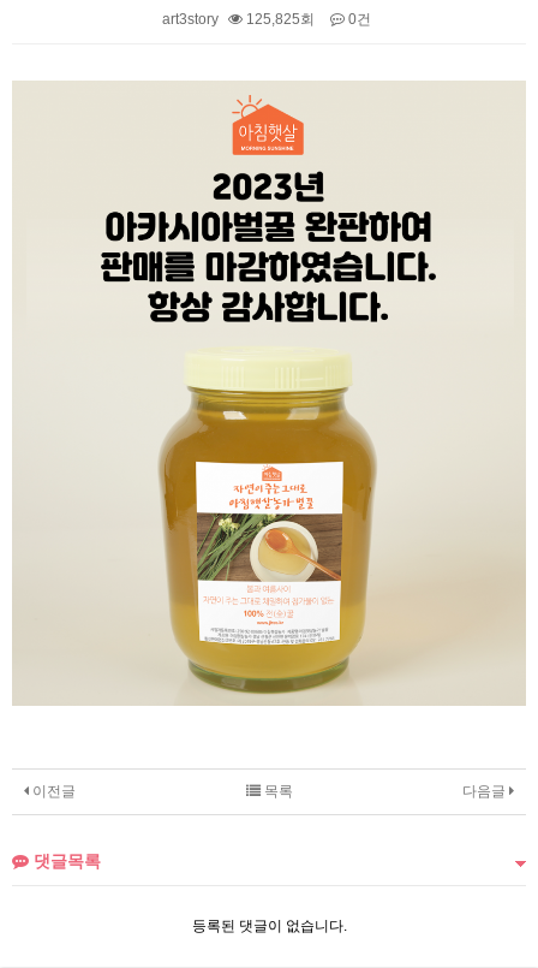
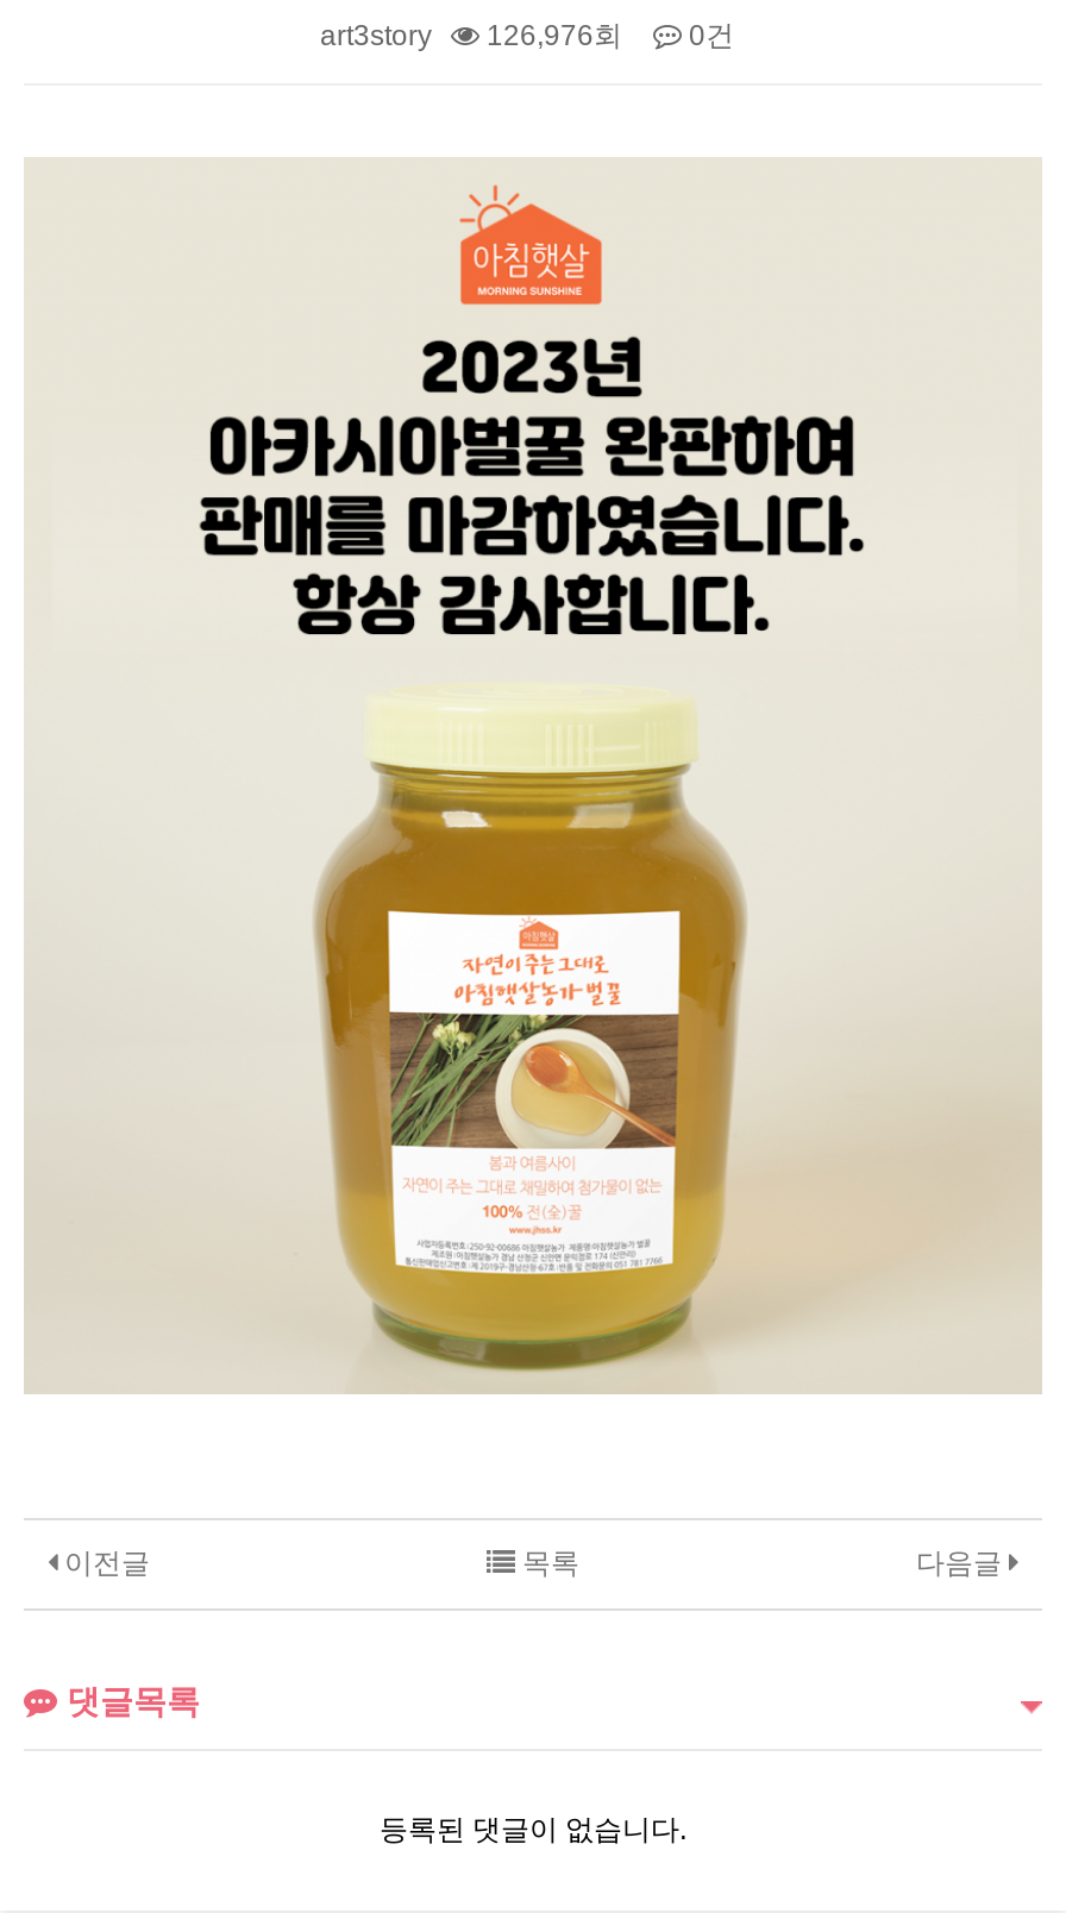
[162,11,370,28] art3story 125,825회 0건 -> [320,19,734,52] art3story 126,976회 0건

